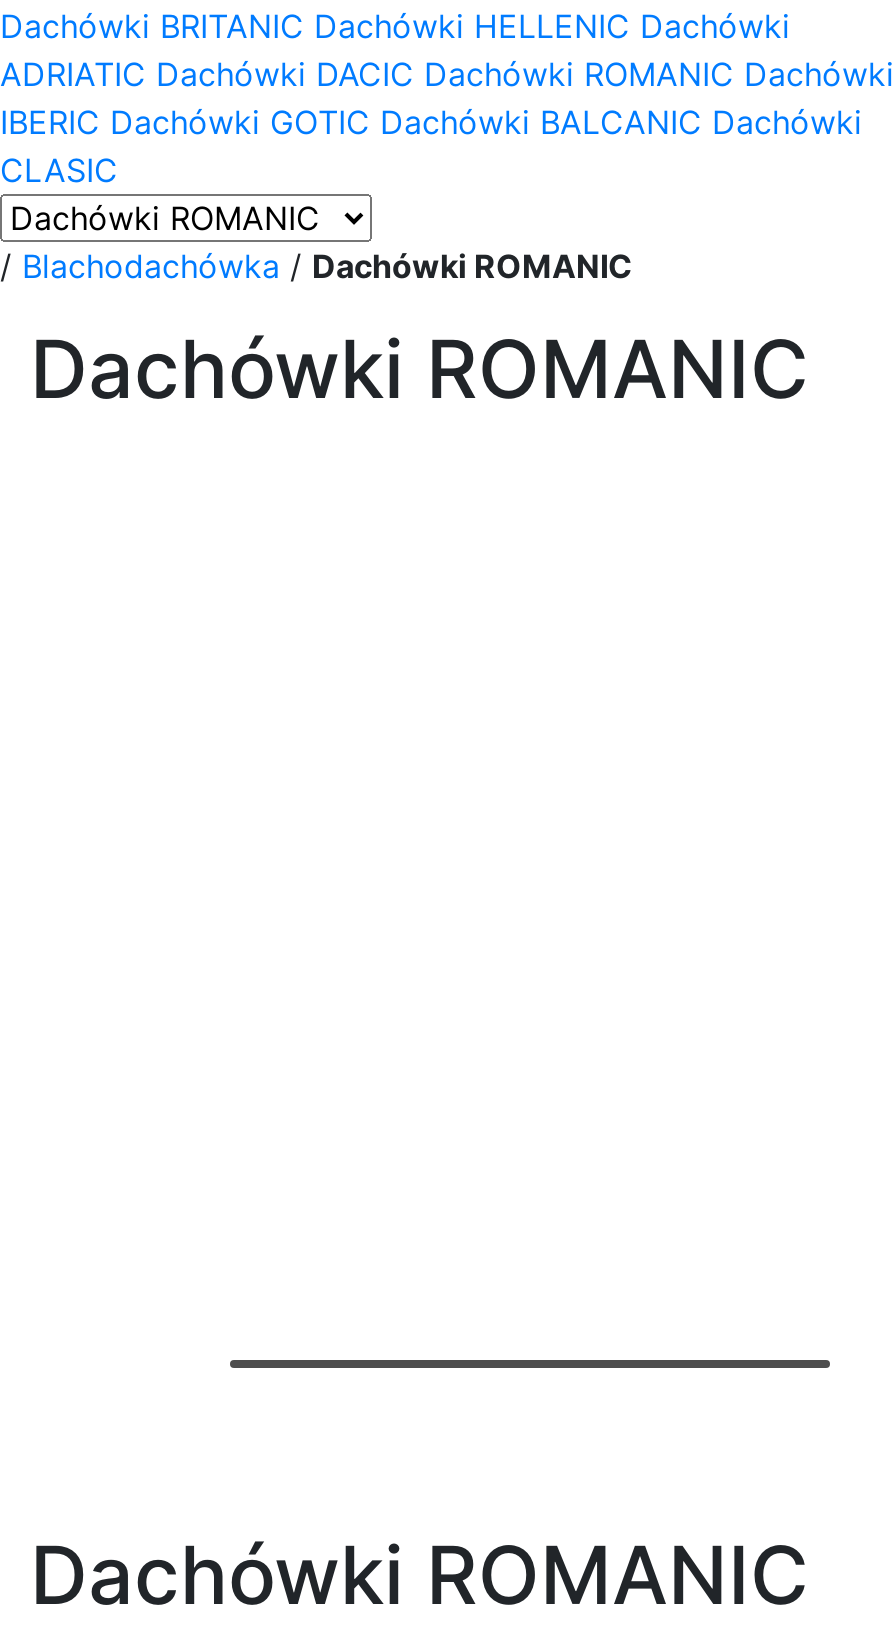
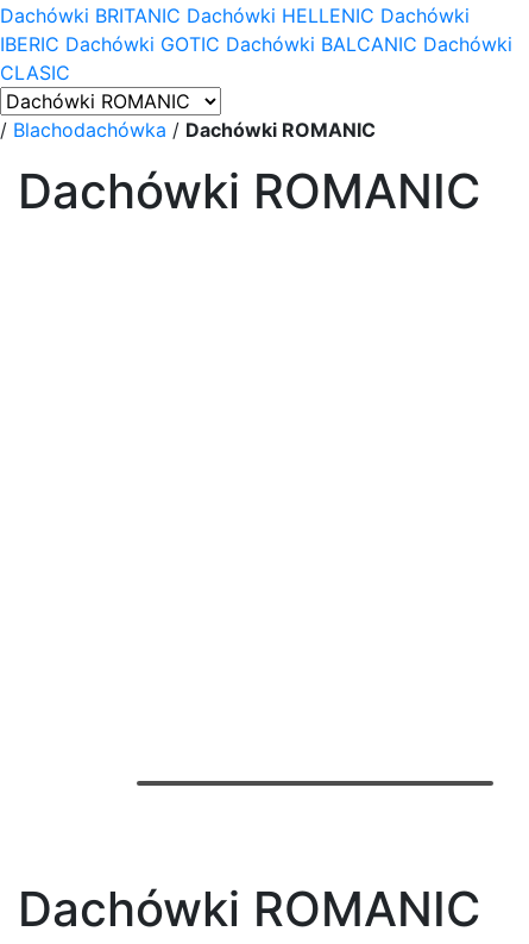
[0,54,894,94] ADRIATIC Dachówki DACIC Dachówki ROMANIC Dachówki -> none

